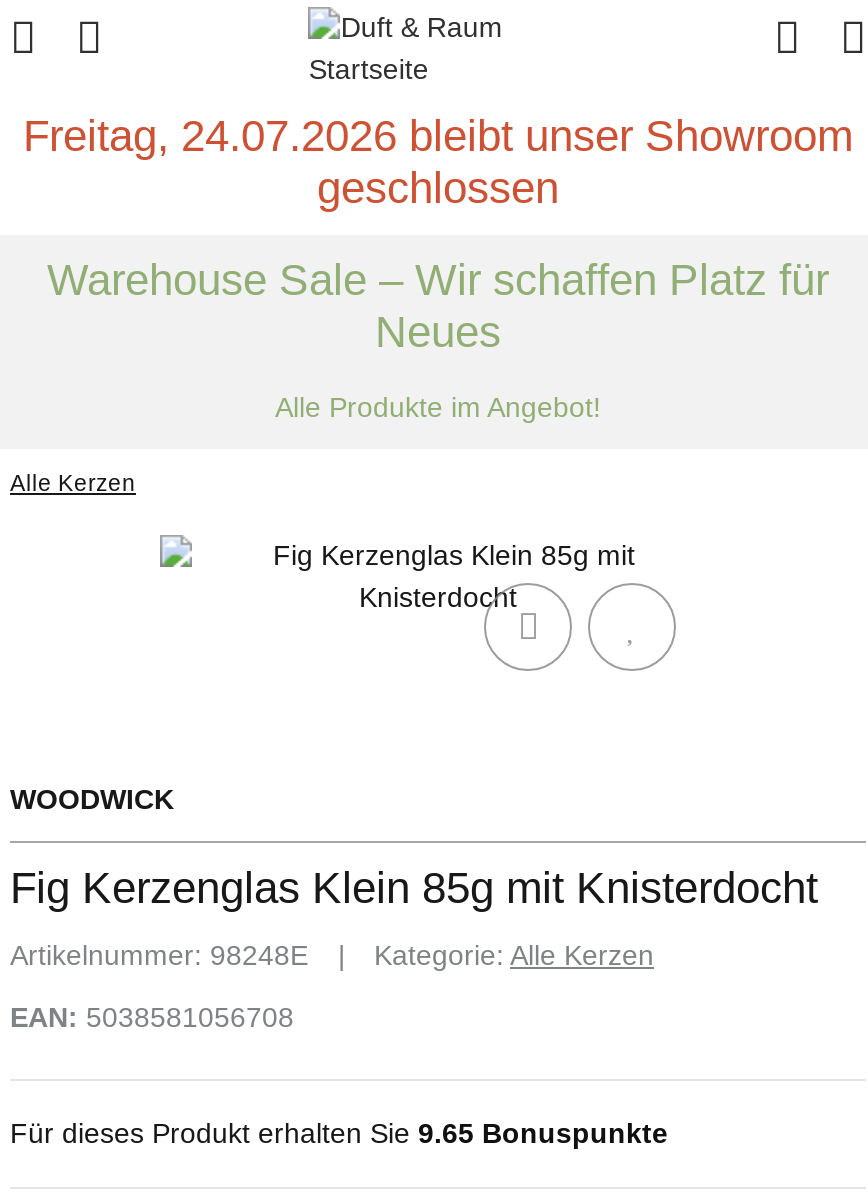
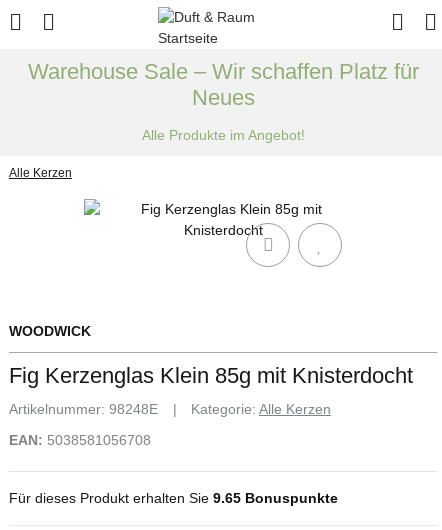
[23,111,853,213] Freitag, 24.07.2026 bleibt unser Showroom | geschlossen -> none

